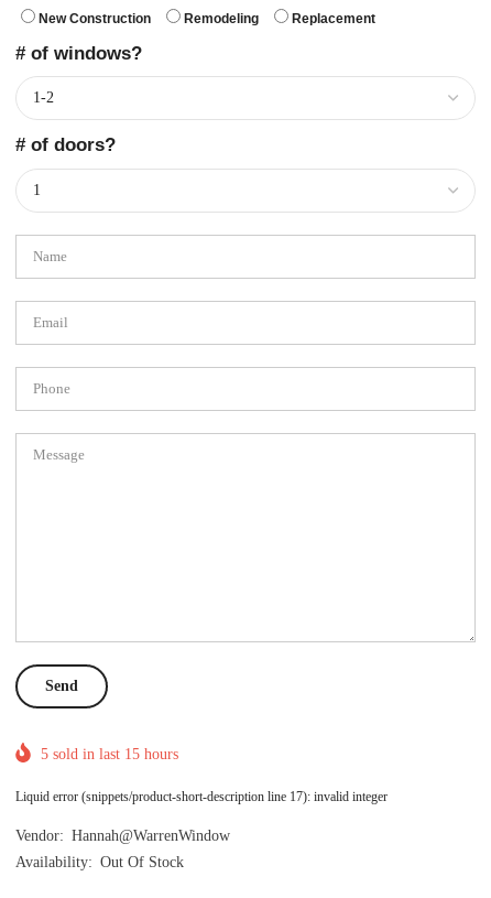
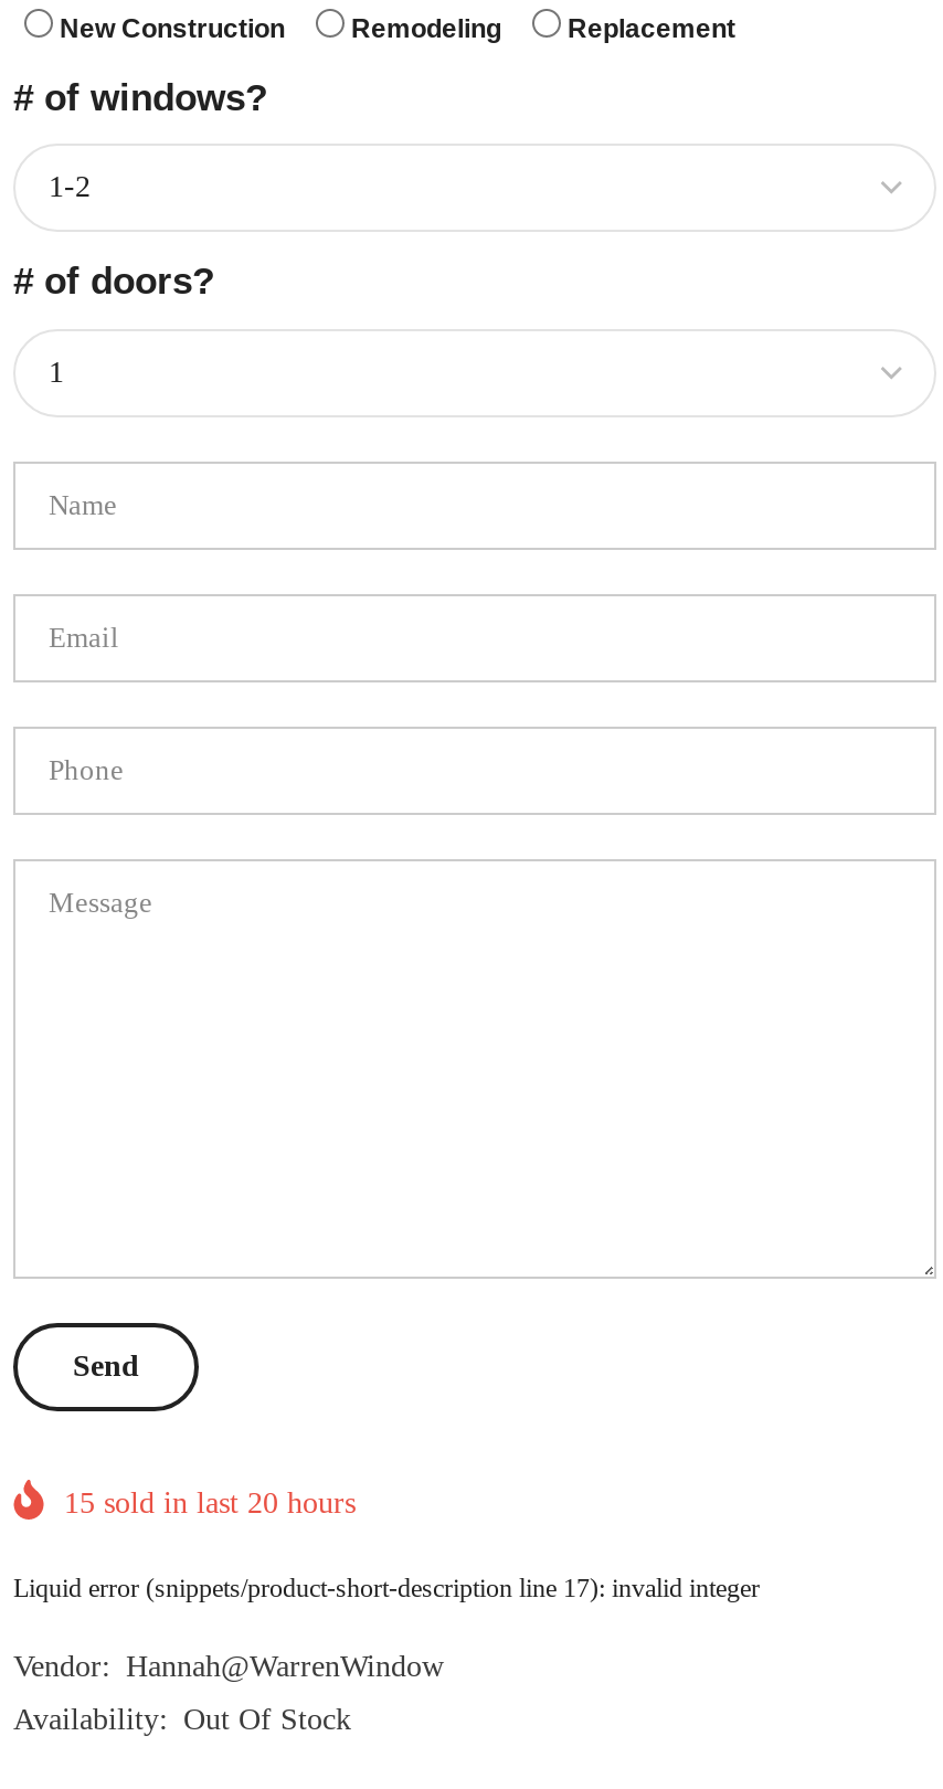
[41,746,178,762] 5 sold in last 15 hours -> [64,1486,356,1519] 15 sold in last 20 hours

